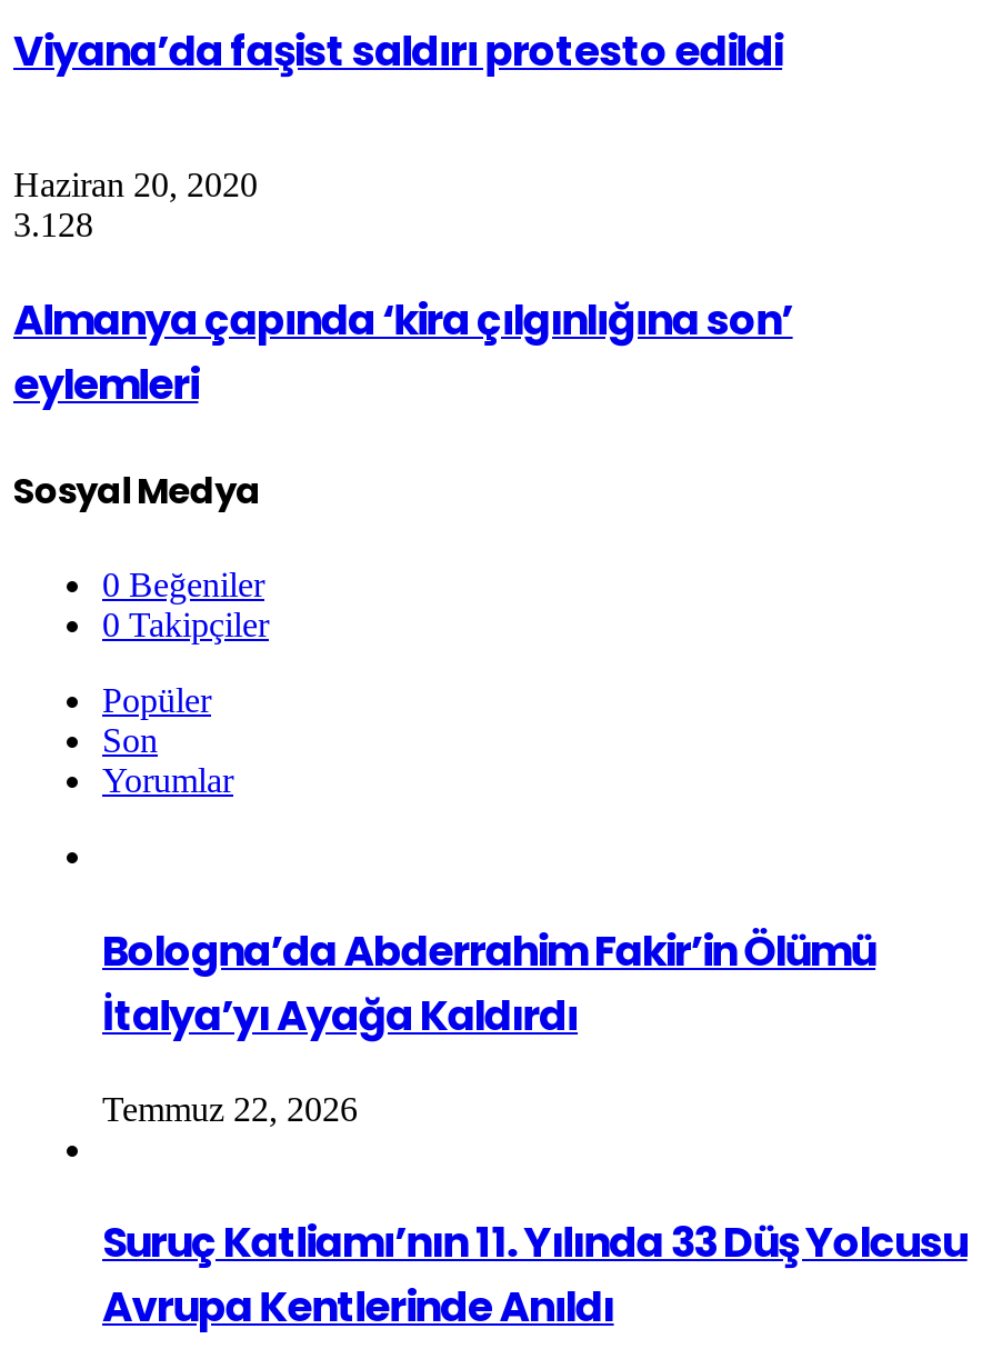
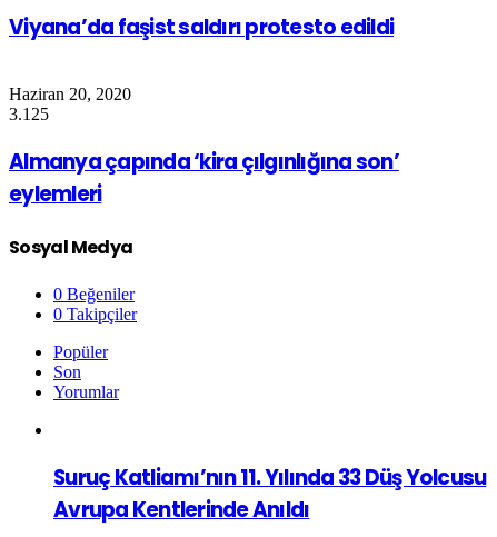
[13,206,93,243] 3.128 -> [9,105,49,123] 3.125
[102,921,875,1127] Bologna’da Abderrahim Fakir’in Ölümü | İtalya’yı Ayağa Kaldırdı | Temmuz 22, 2026 -> none

